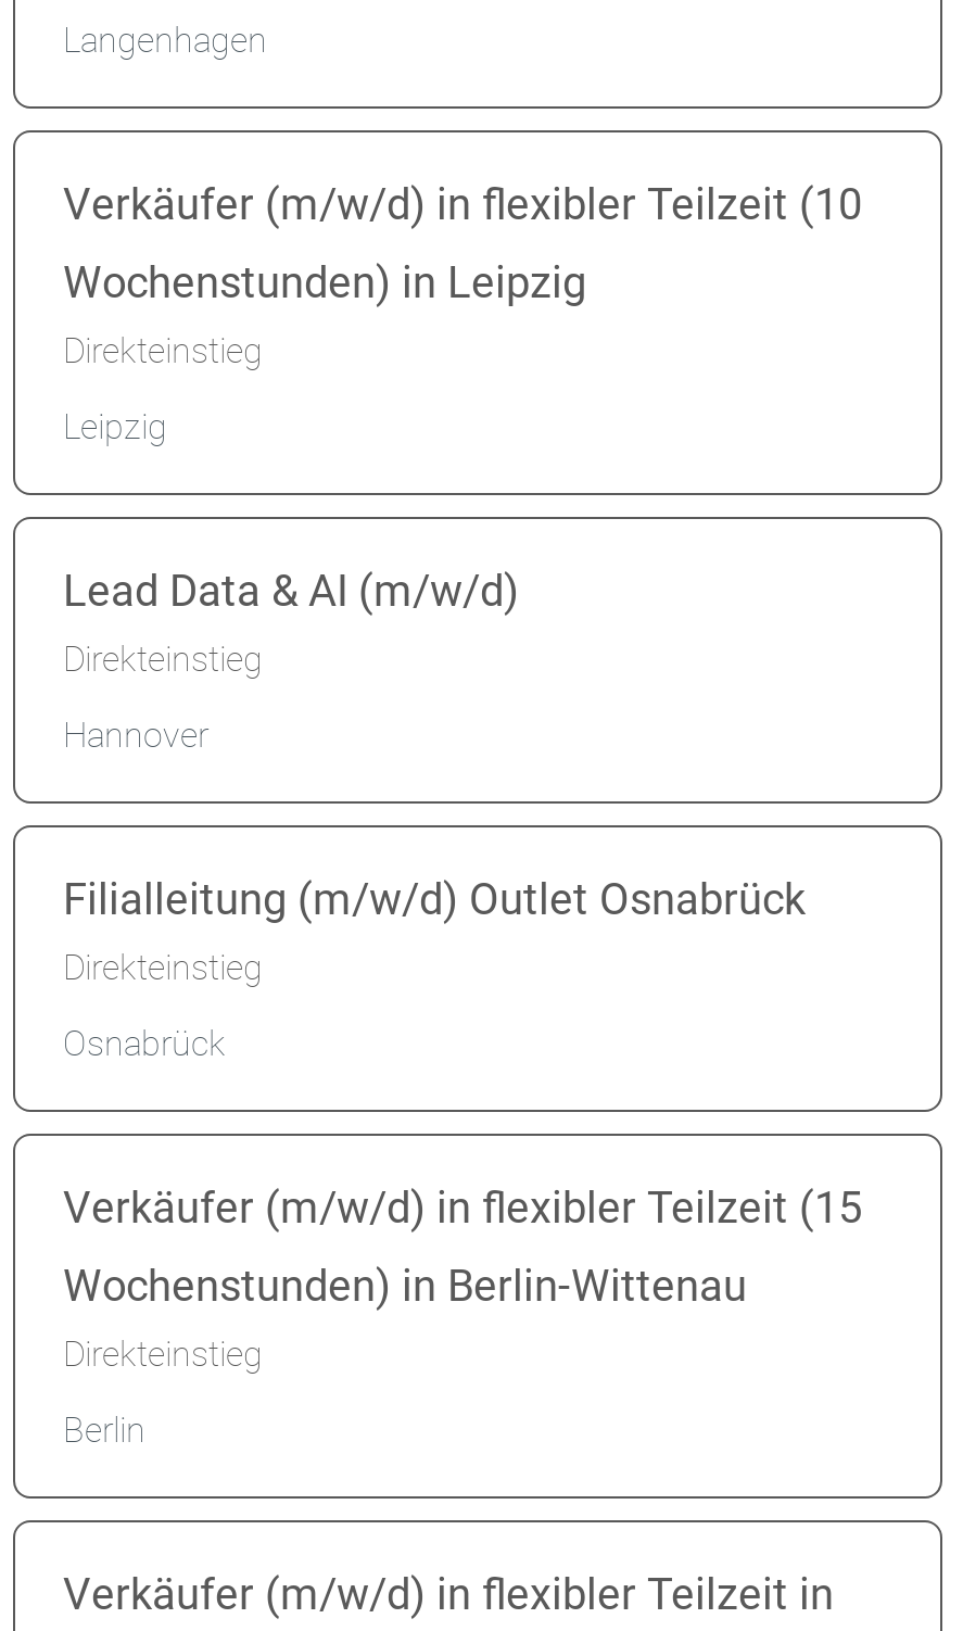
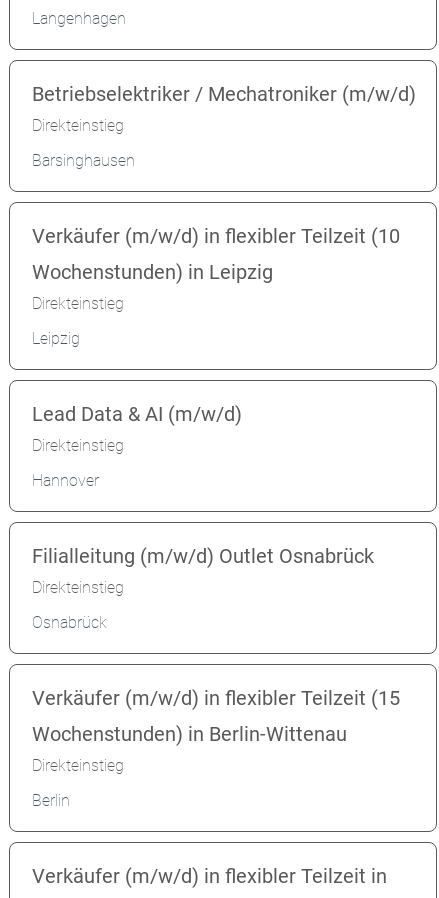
none -> [32,82,416,170] Betriebselektriker / Mechatroniker (m/w/d) | Direkteinstieg | Barsinghausen

